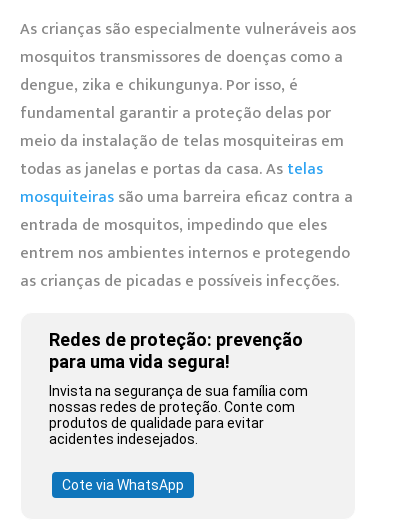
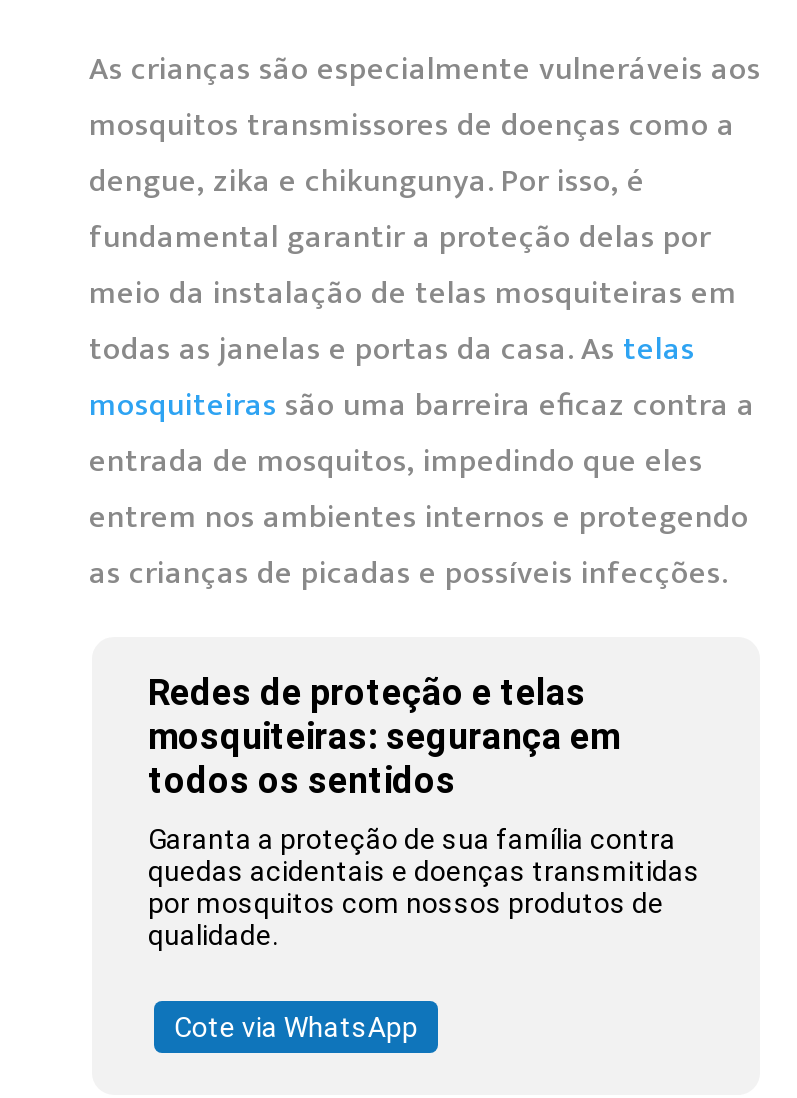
[49,329,303,372] Redes de proteção: prevenção | para uma vida segura! -> [148,670,620,800] Redes de proteção e telas | mosquiteiras: segurança em | todos os sentidos
[49,383,308,447] Invista na segurança de sua família com | nossas redes de proteção. Conte com | produtos de qualidade para evitar | acidentes indesejados. -> [148,822,700,950] Garanta a proteção de sua família contra | quedas acidentais e doenças transmitidas | por mosquitos com nossos produtos de | qualidade.

